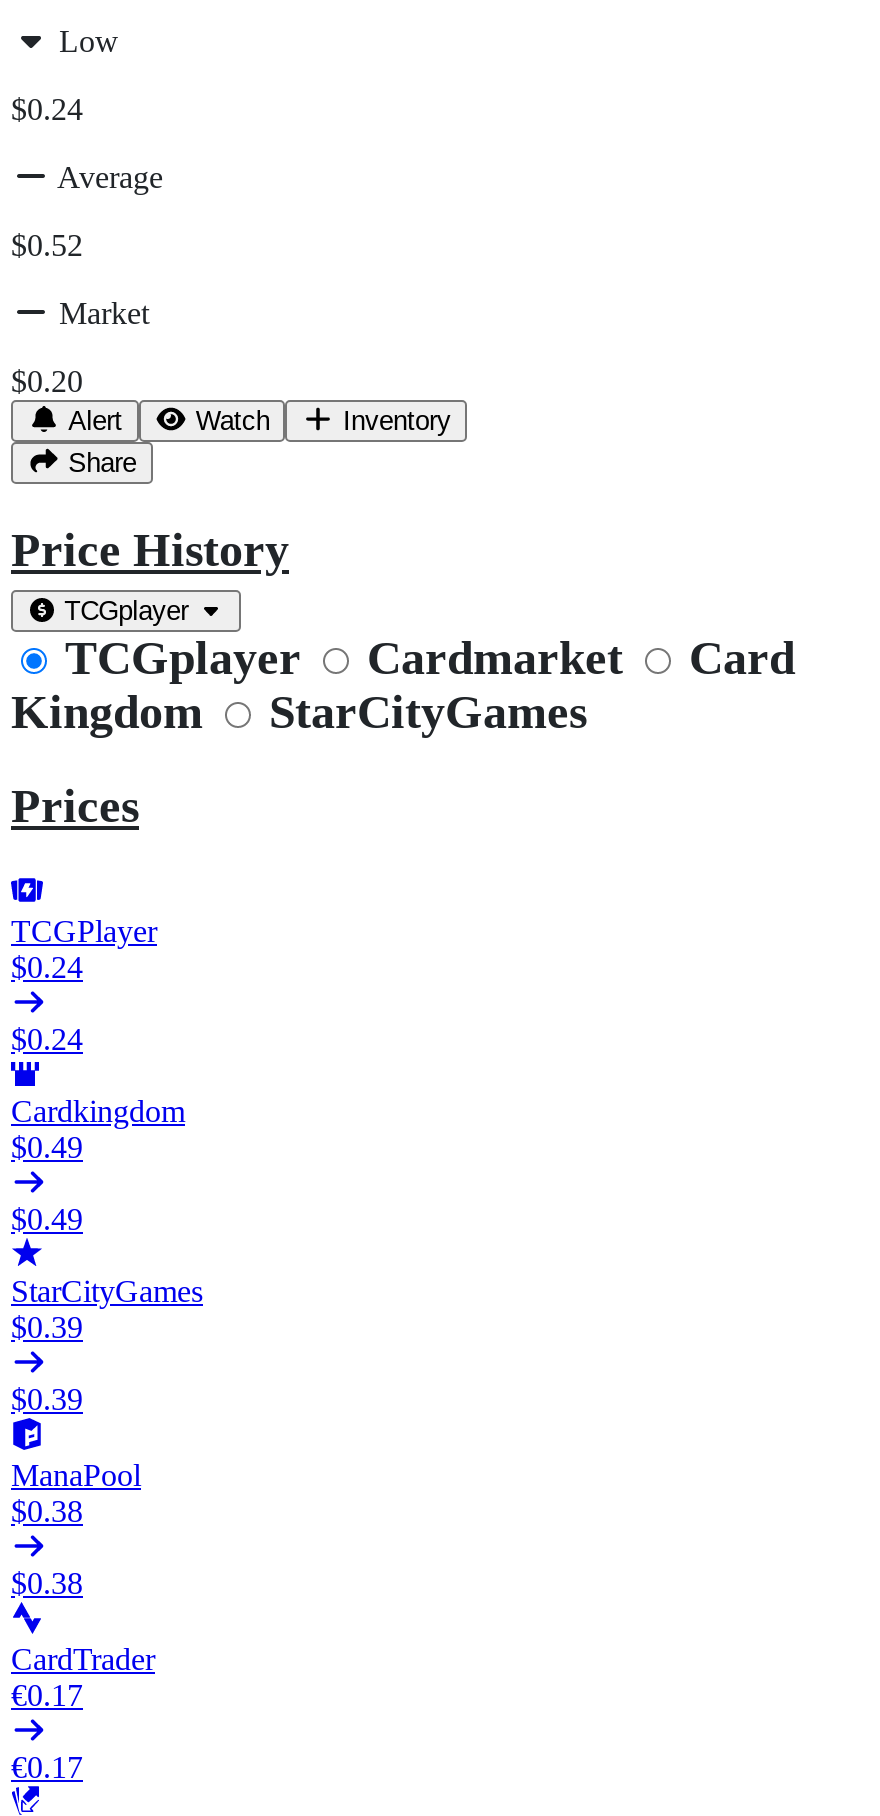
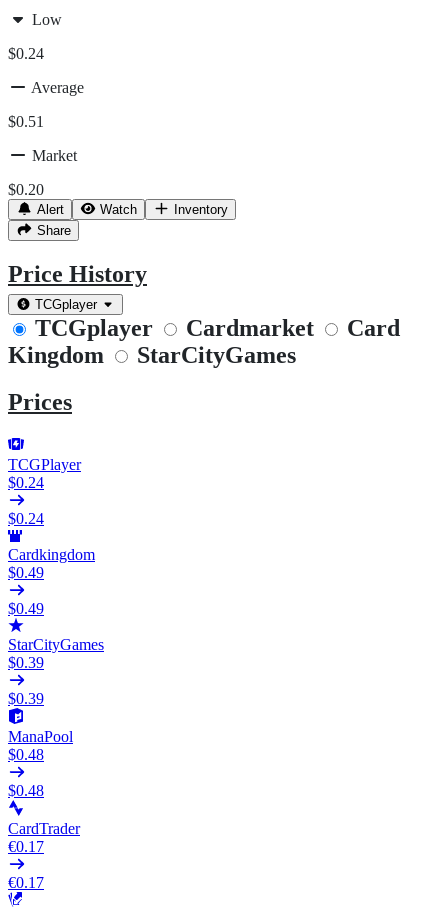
[11,228,83,262] $0.52 -> [8,113,44,130] $0.51
[11,1493,83,1527] $0.38 -> [8,745,44,762] $0.48
[11,1565,83,1599] $0.38 -> [8,781,44,798] $0.48

